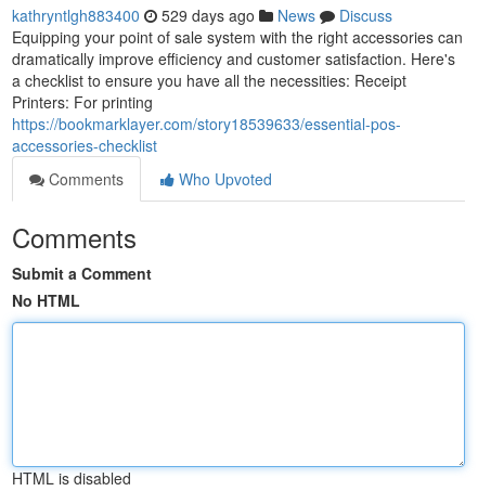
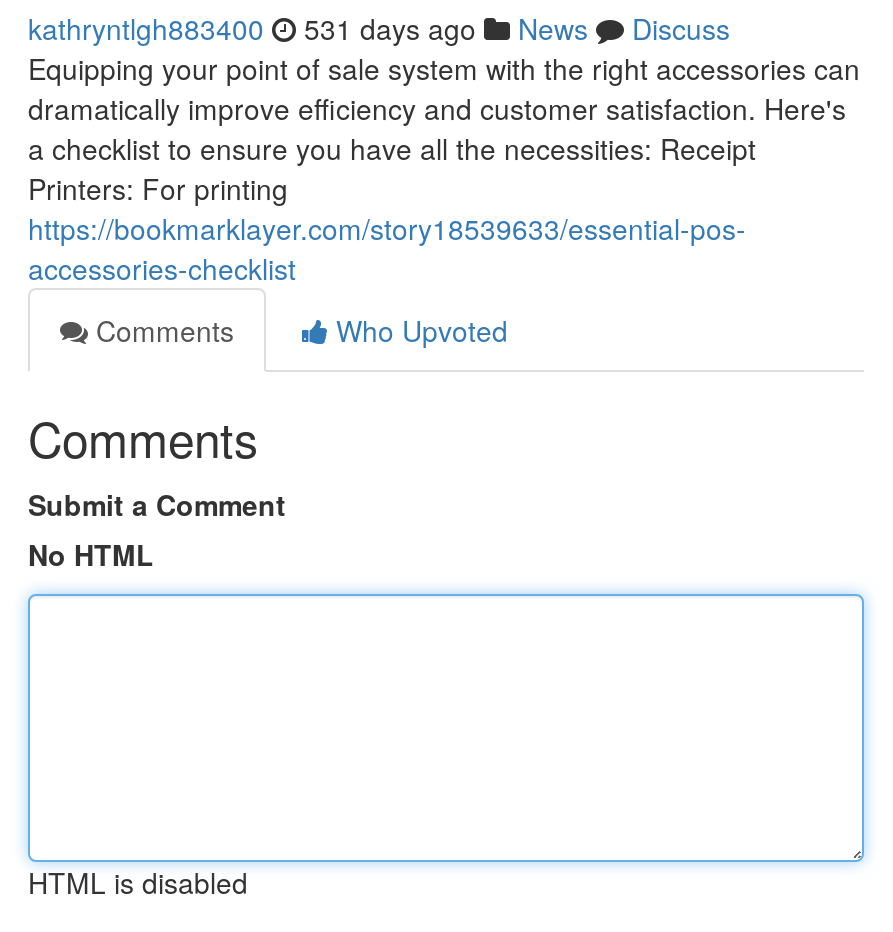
[12,4,392,26] kathryntlgh883400 529 days ago News Discuss -> [28,8,730,48] kathryntlgh883400 531 days ago News Discuss

